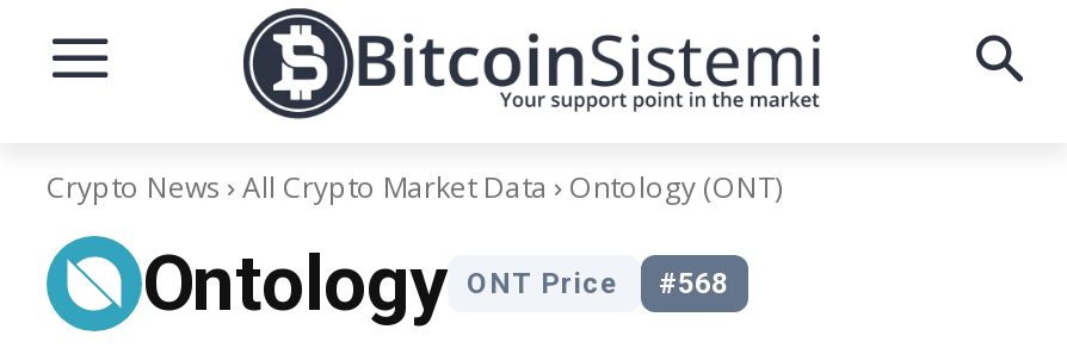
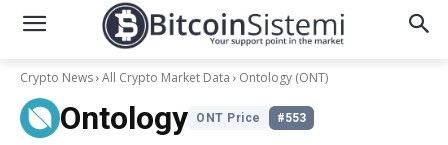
[659,267,728,300] #568 -> [276,111,305,125] #553

